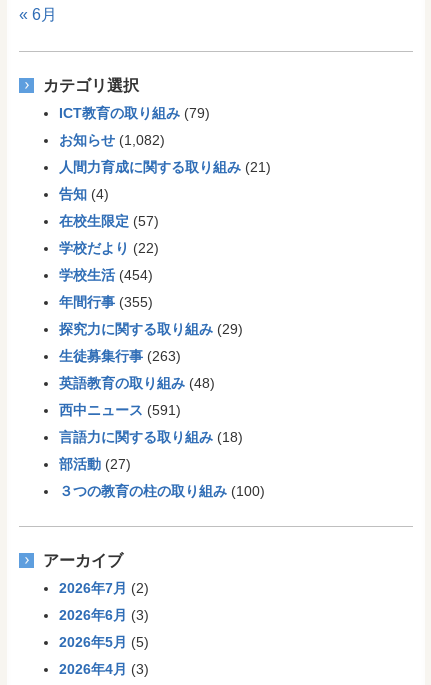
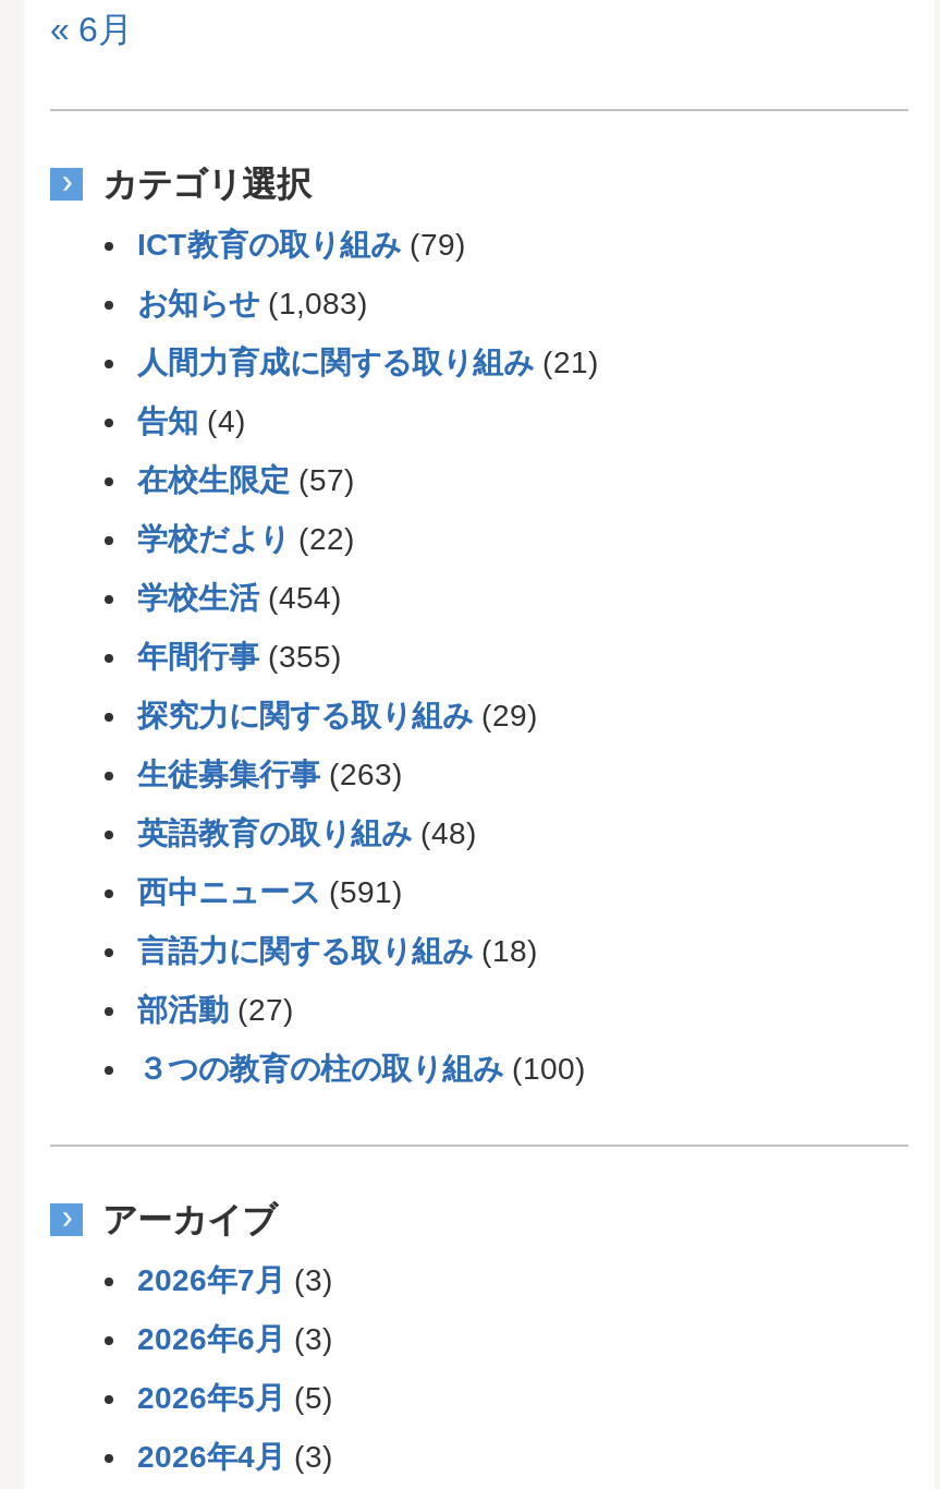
[59,132,165,148] お知らせ(1,082) -> [137,287,368,322] お知らせ(1,083)
[59,580,149,596] 2026年7月(2) -> [137,1263,333,1298] 2026年7月(3)

